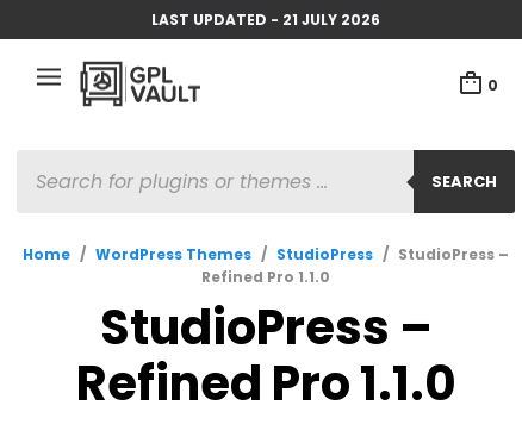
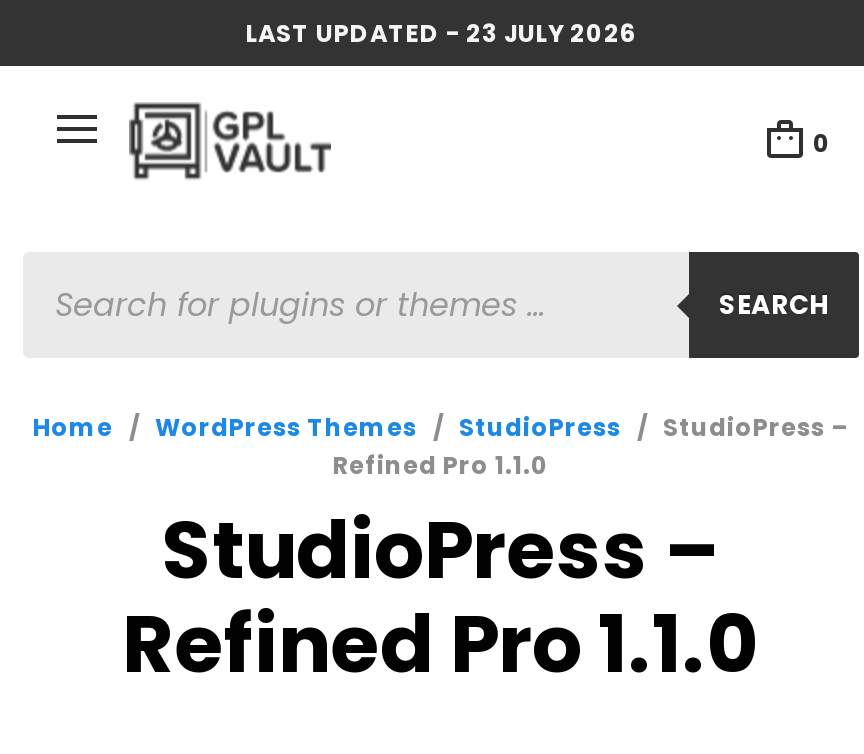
[151,9,380,29] LAST UPDATED - 21 JULY 2026 -> [246,15,636,49] LAST UPDATED - 23 JULY 2026

